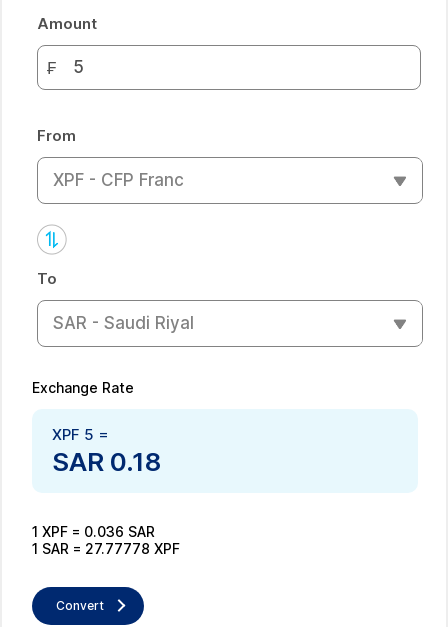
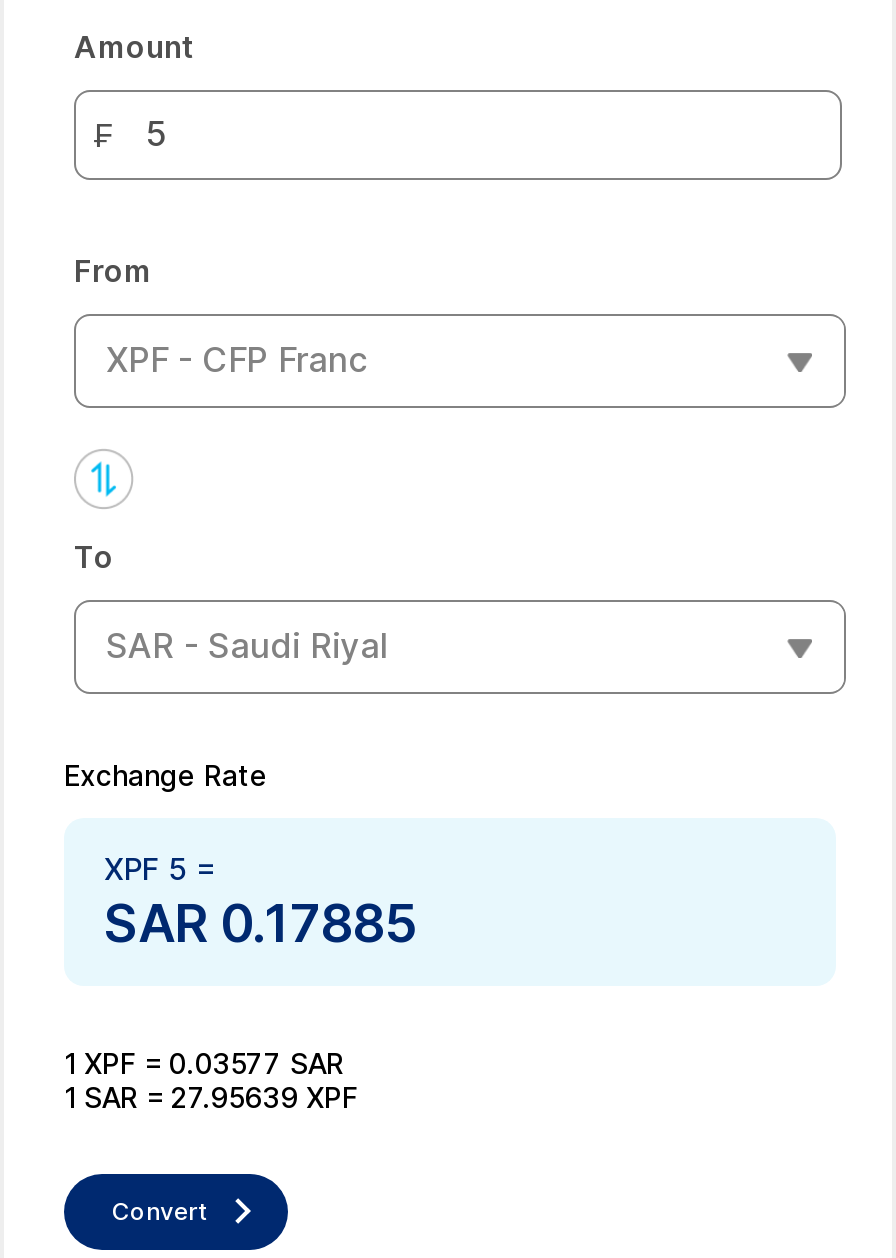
[52,445,161,476] SAR 0.18 -> [104,891,418,953] SAR 0.17885
[32,522,155,539] 1 XPF = 0.036 SAR -> [64,1045,344,1079] 1 XPF = 0.03577 SAR
[32,539,180,556] 1 SAR = 27.77778 XPF -> [64,1079,358,1113] 1 SAR = 27.95639 XPF

